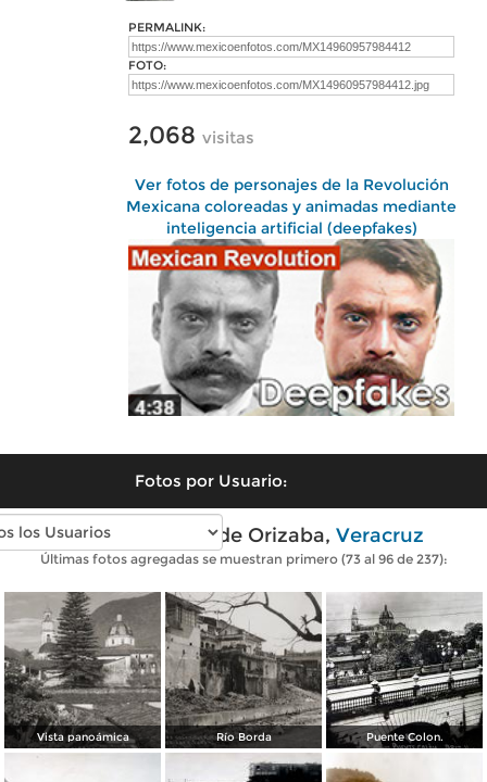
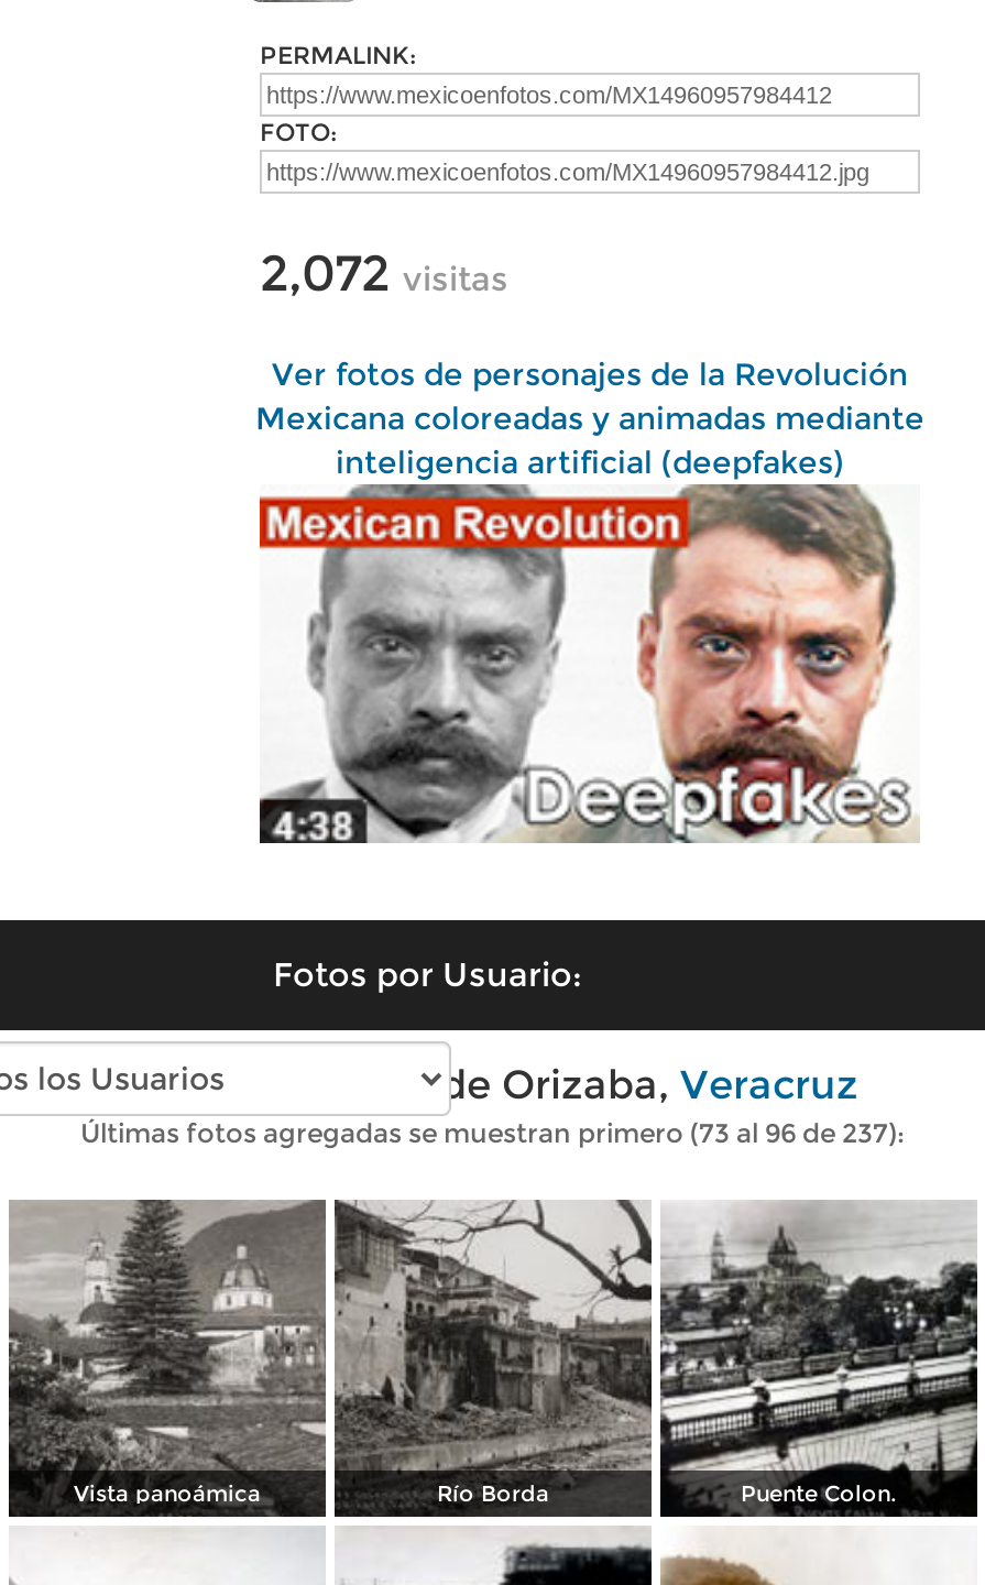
[128,119,254,150] 2,068 visitas -> [260,242,508,304] 2,072 visitas

